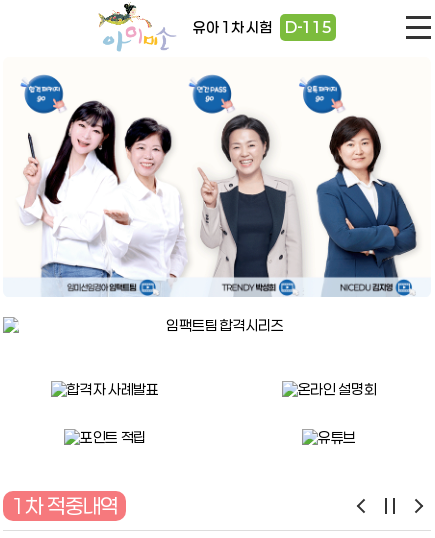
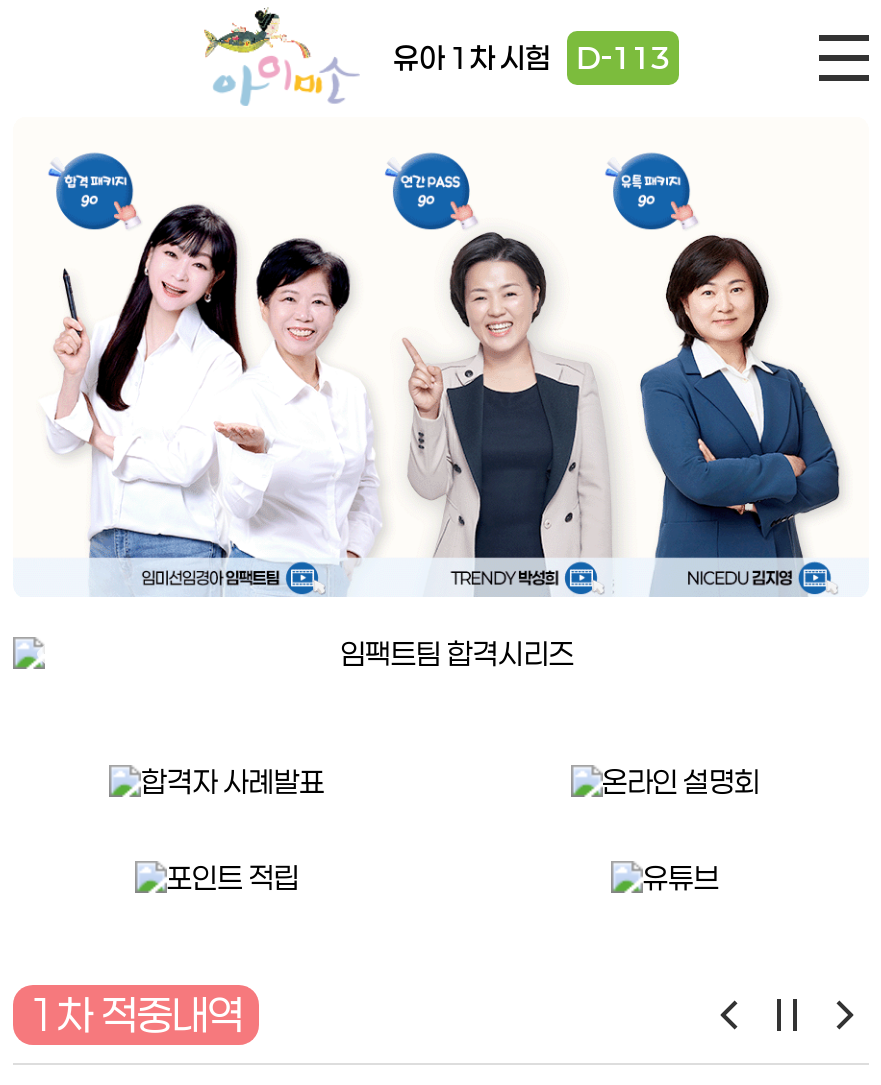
[193,18,331,35] 유아 1차 시험 D-115 -> [393,40,670,74] 유아 1차 시험 D-113

